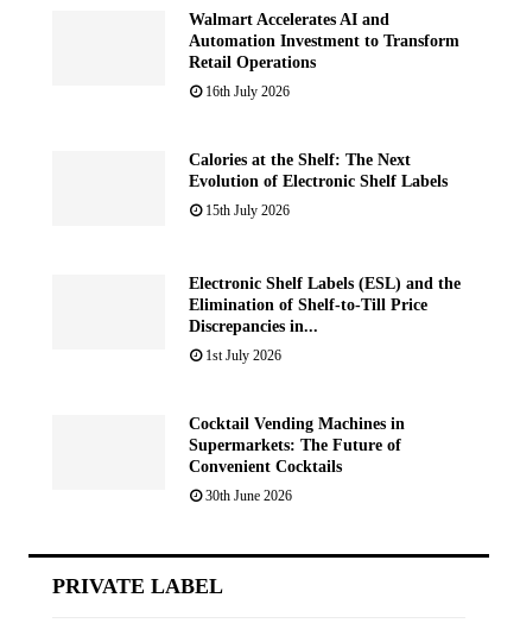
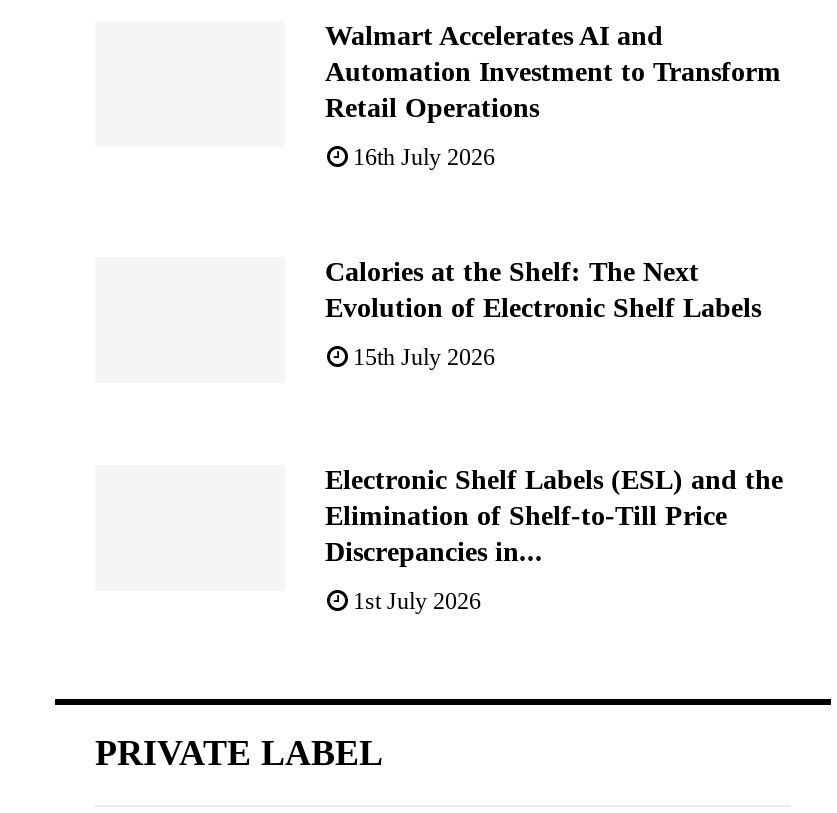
[189,415,405,504] Cocktail Vending Machines in | Supermarkets: The Future of | Convenient Cocktails | 30th June 2026 -> none

